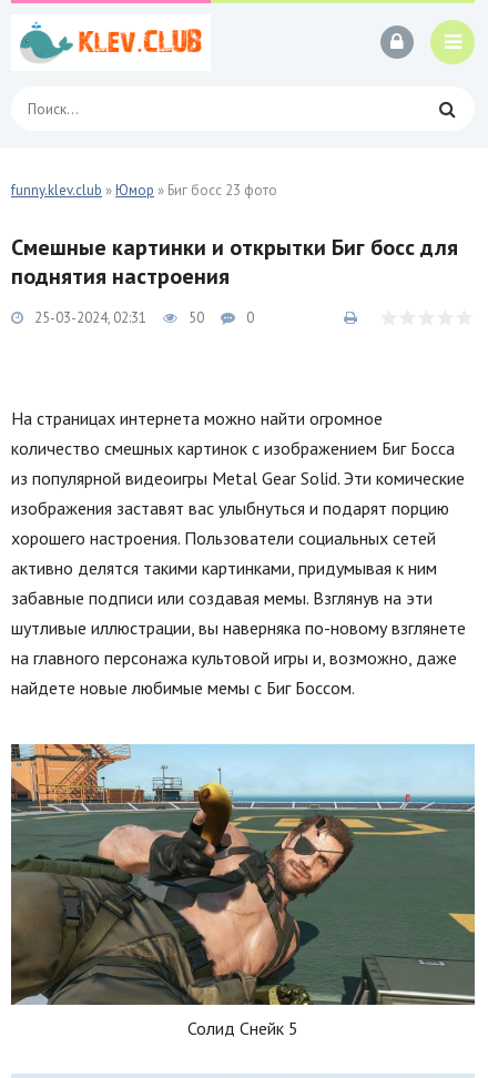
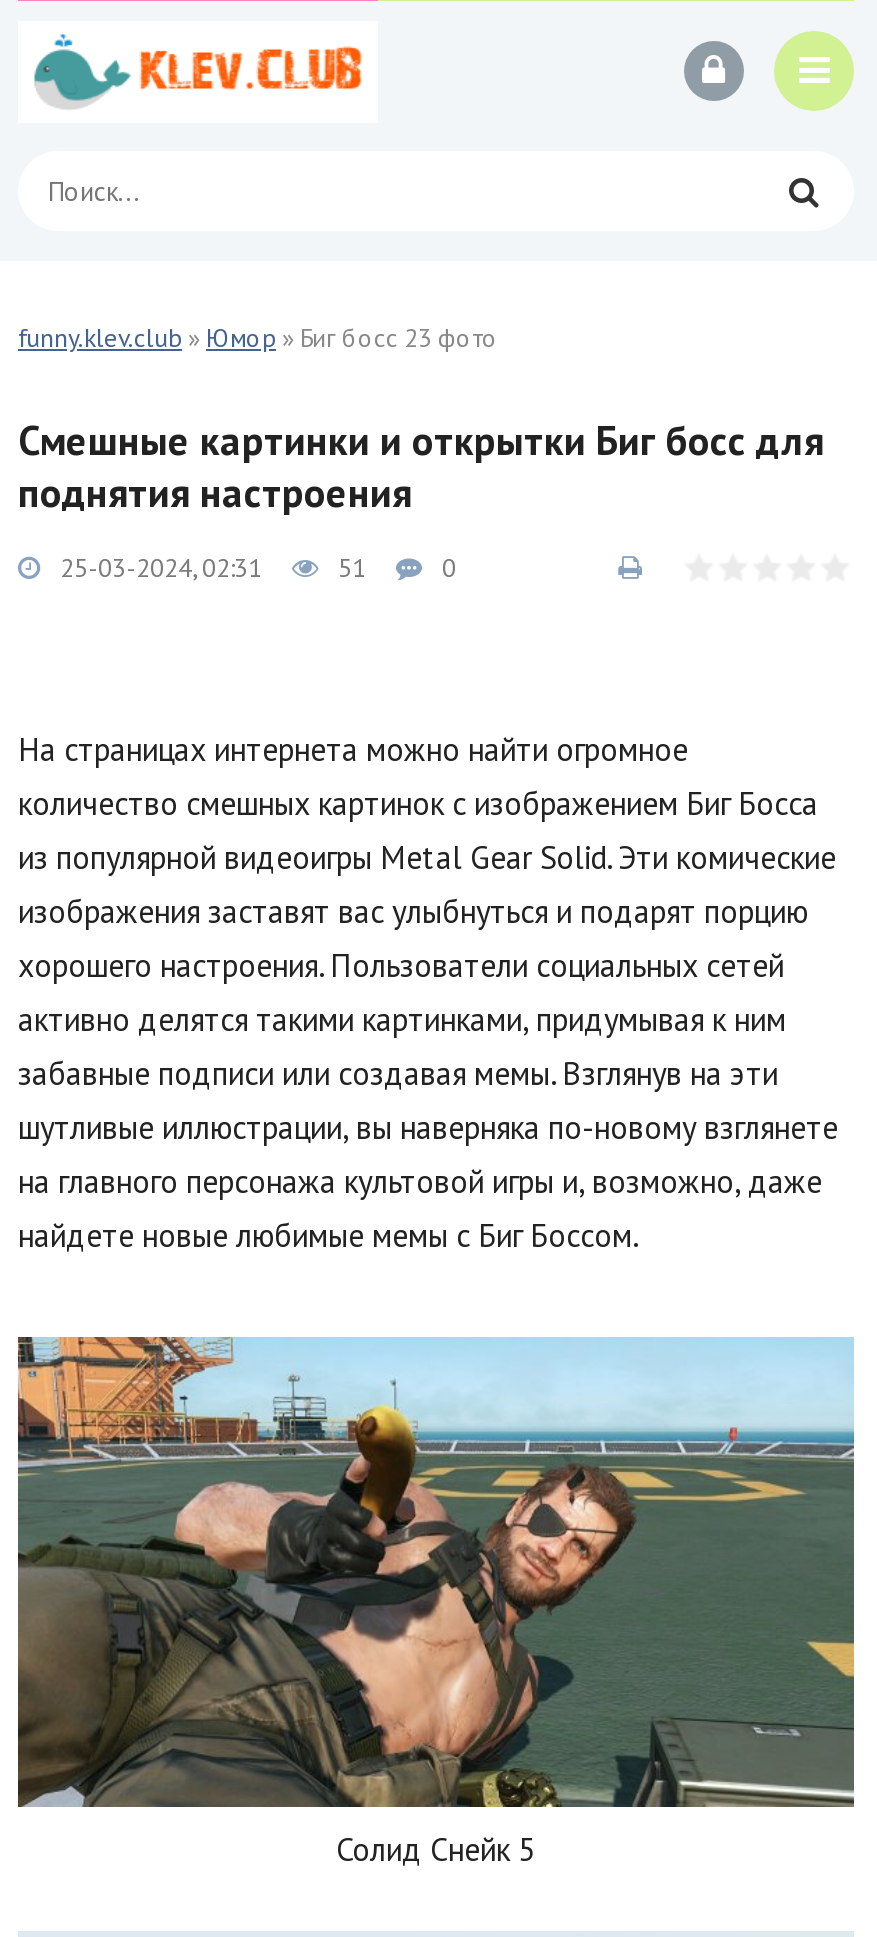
[189,308,204,327] 50 -> [338,551,366,585] 51

